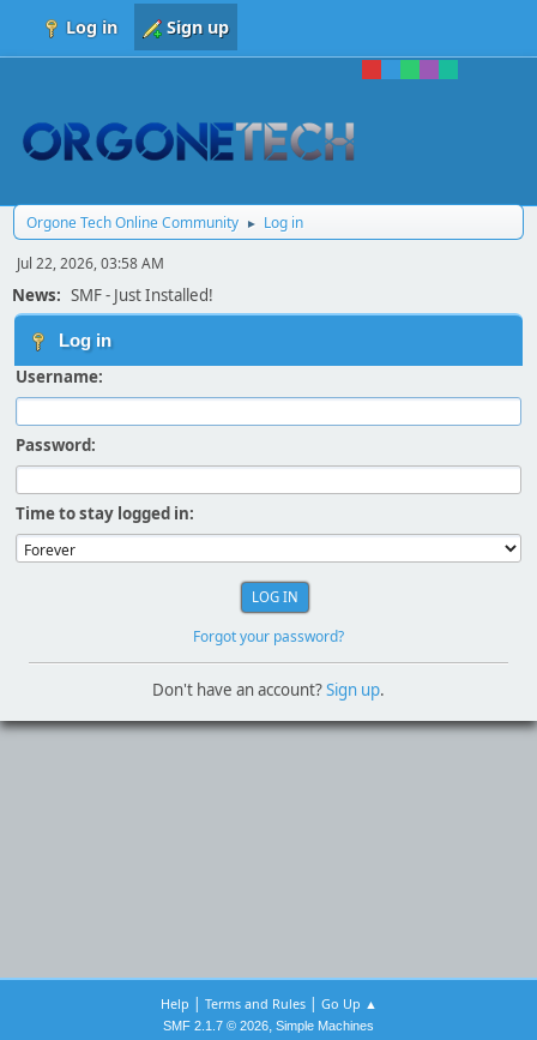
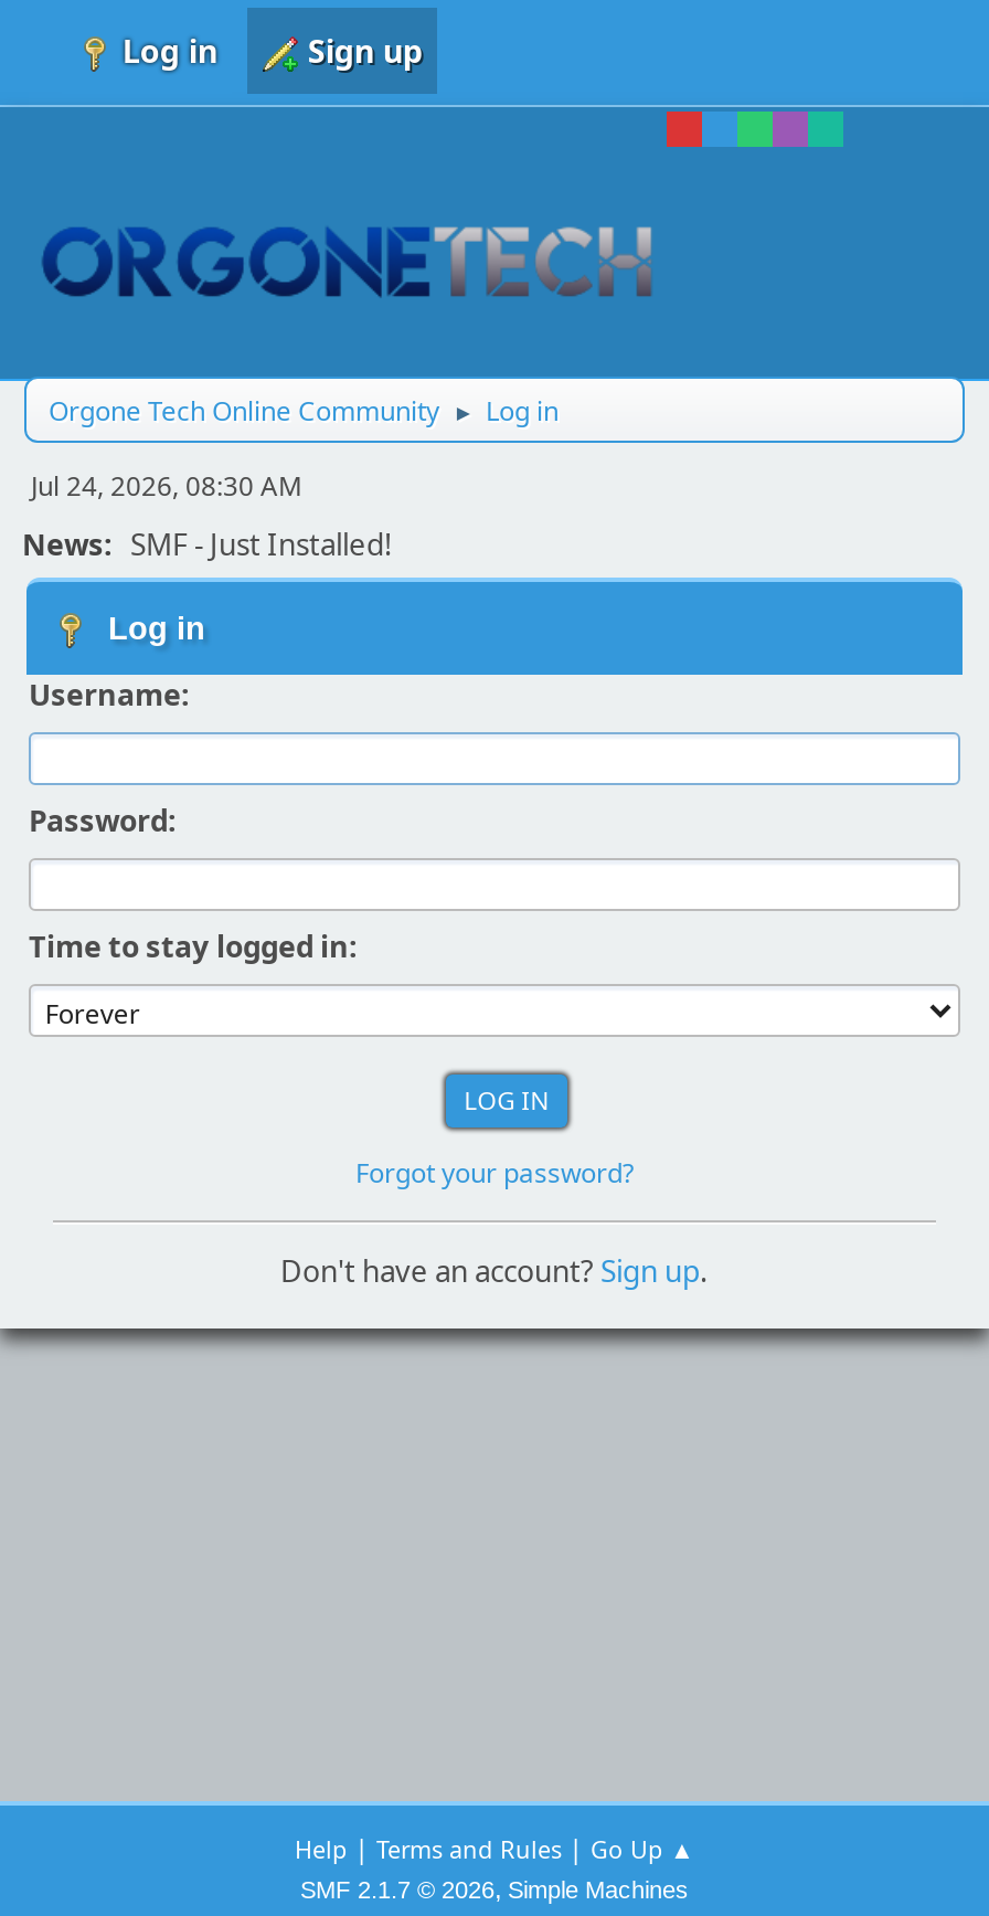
[17,253,164,273] Jul 22, 2026, 03:58 AM -> [31,467,302,505] Jul 24, 2026, 08:30 AM

